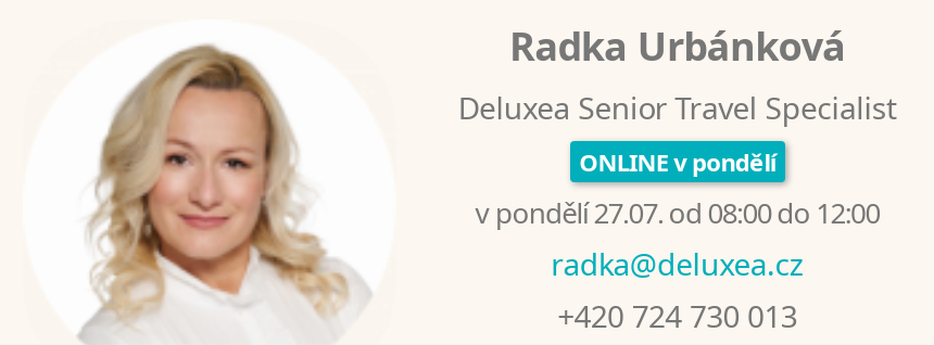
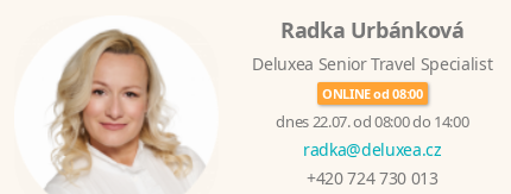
[475,145,879,232] ONLINE v pondělí | v pondělí 27.07. od 08:00 do 12:00 -> [276,85,468,132] ONLINE od 08:00 | dnes 22.07. od 08:00 do 14:00

